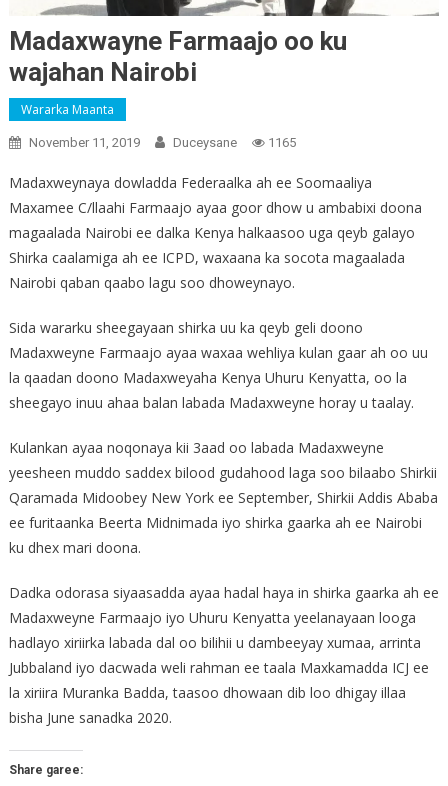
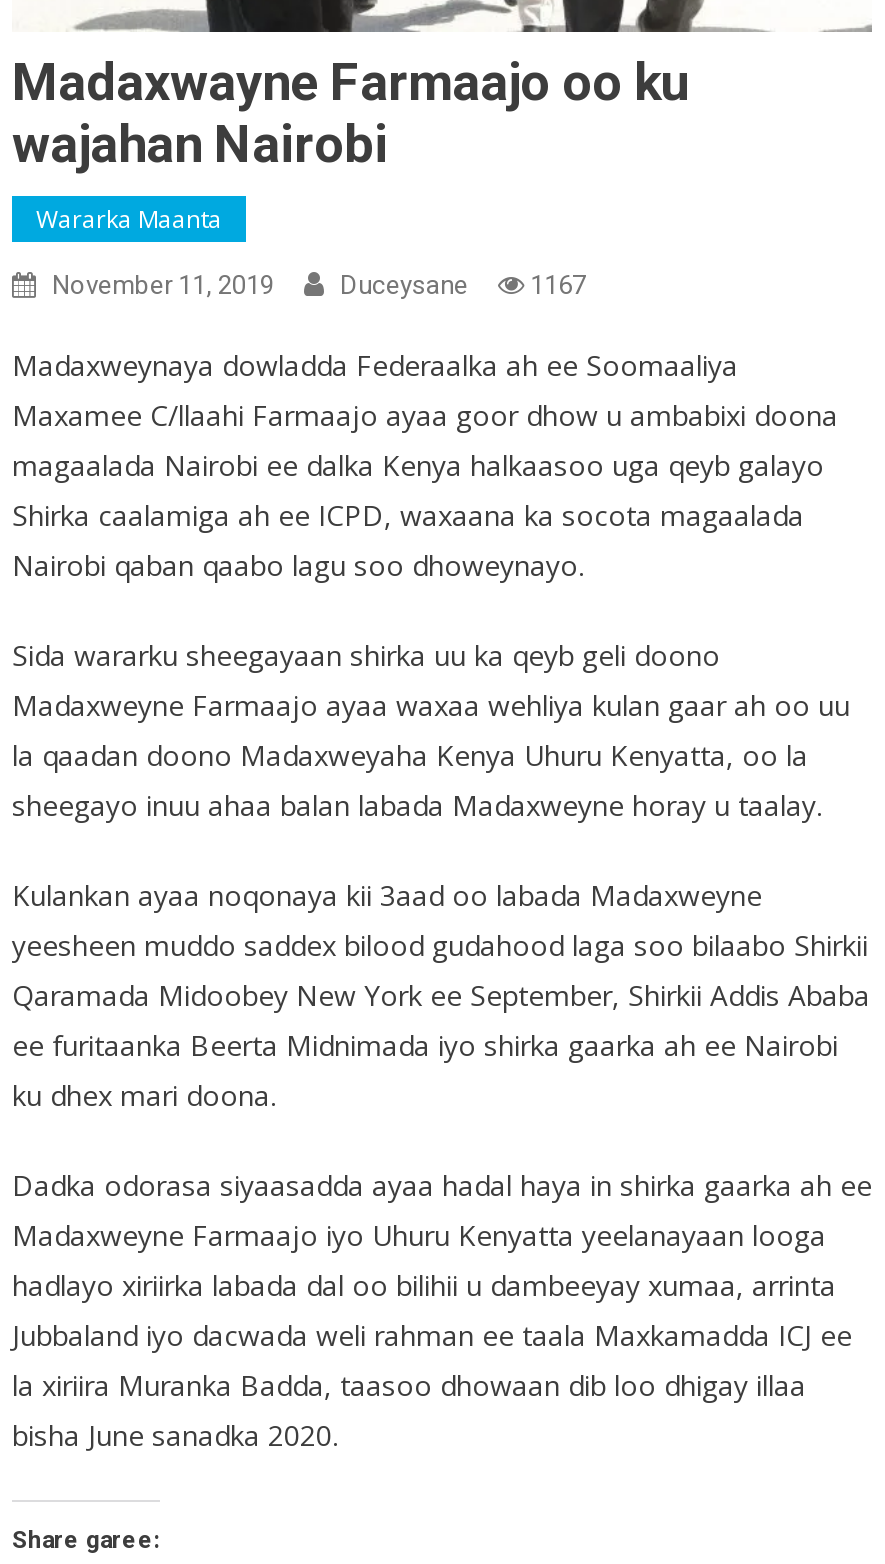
[268,135,296,150] 1165 -> [530,270,586,300] 1167

